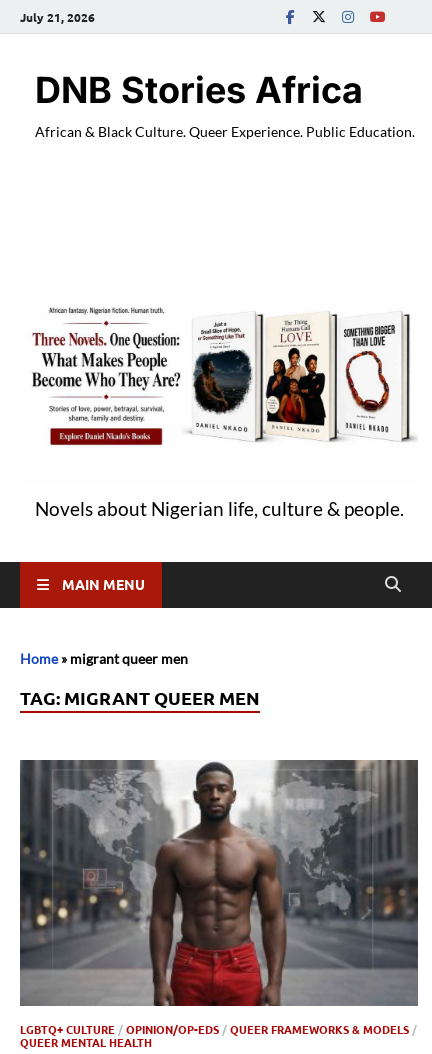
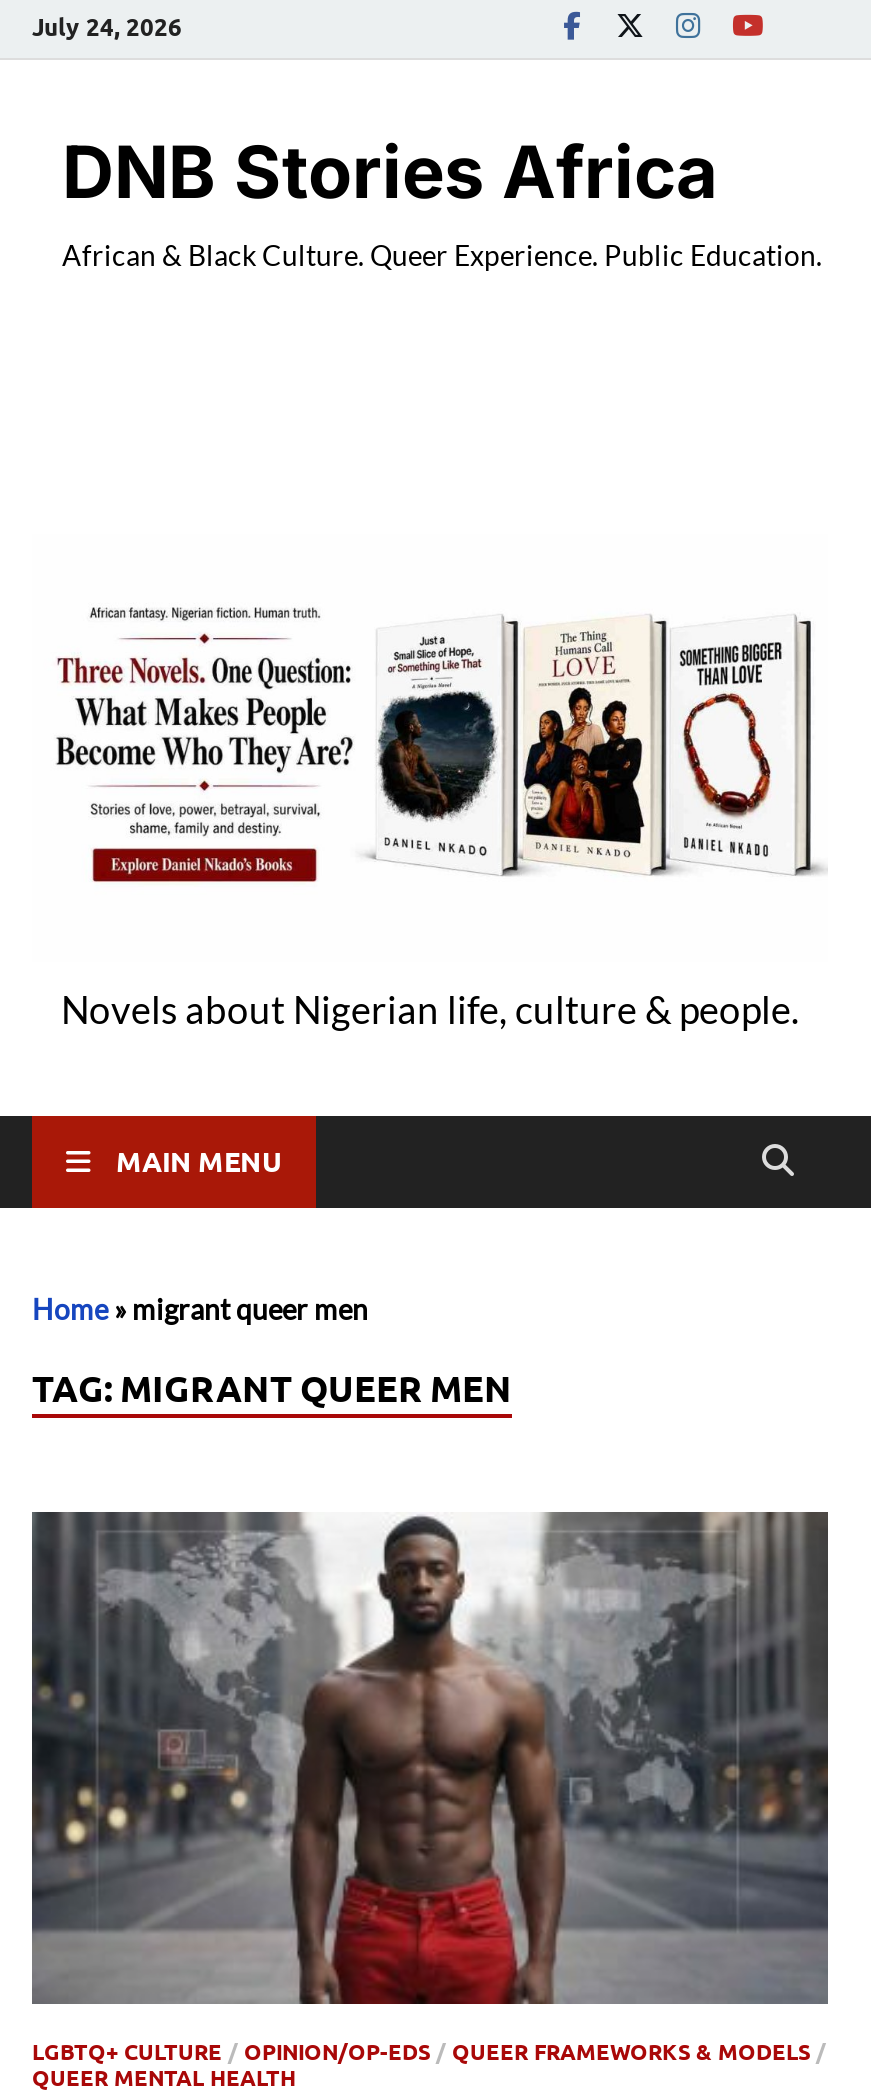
[20,8,95,24] July 21, 2026 -> [32,9,182,41] July 24, 2026

